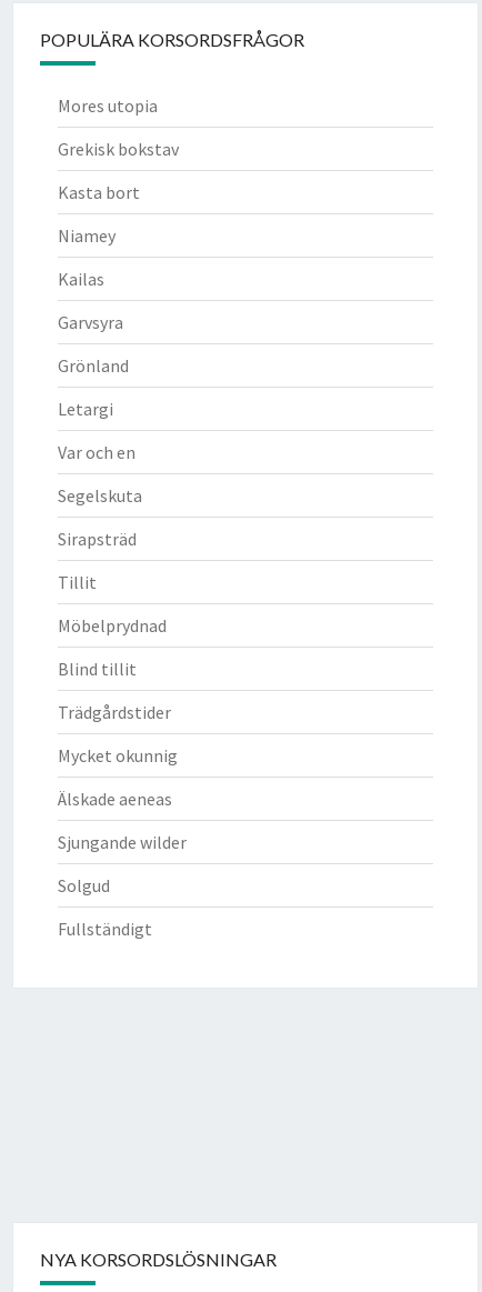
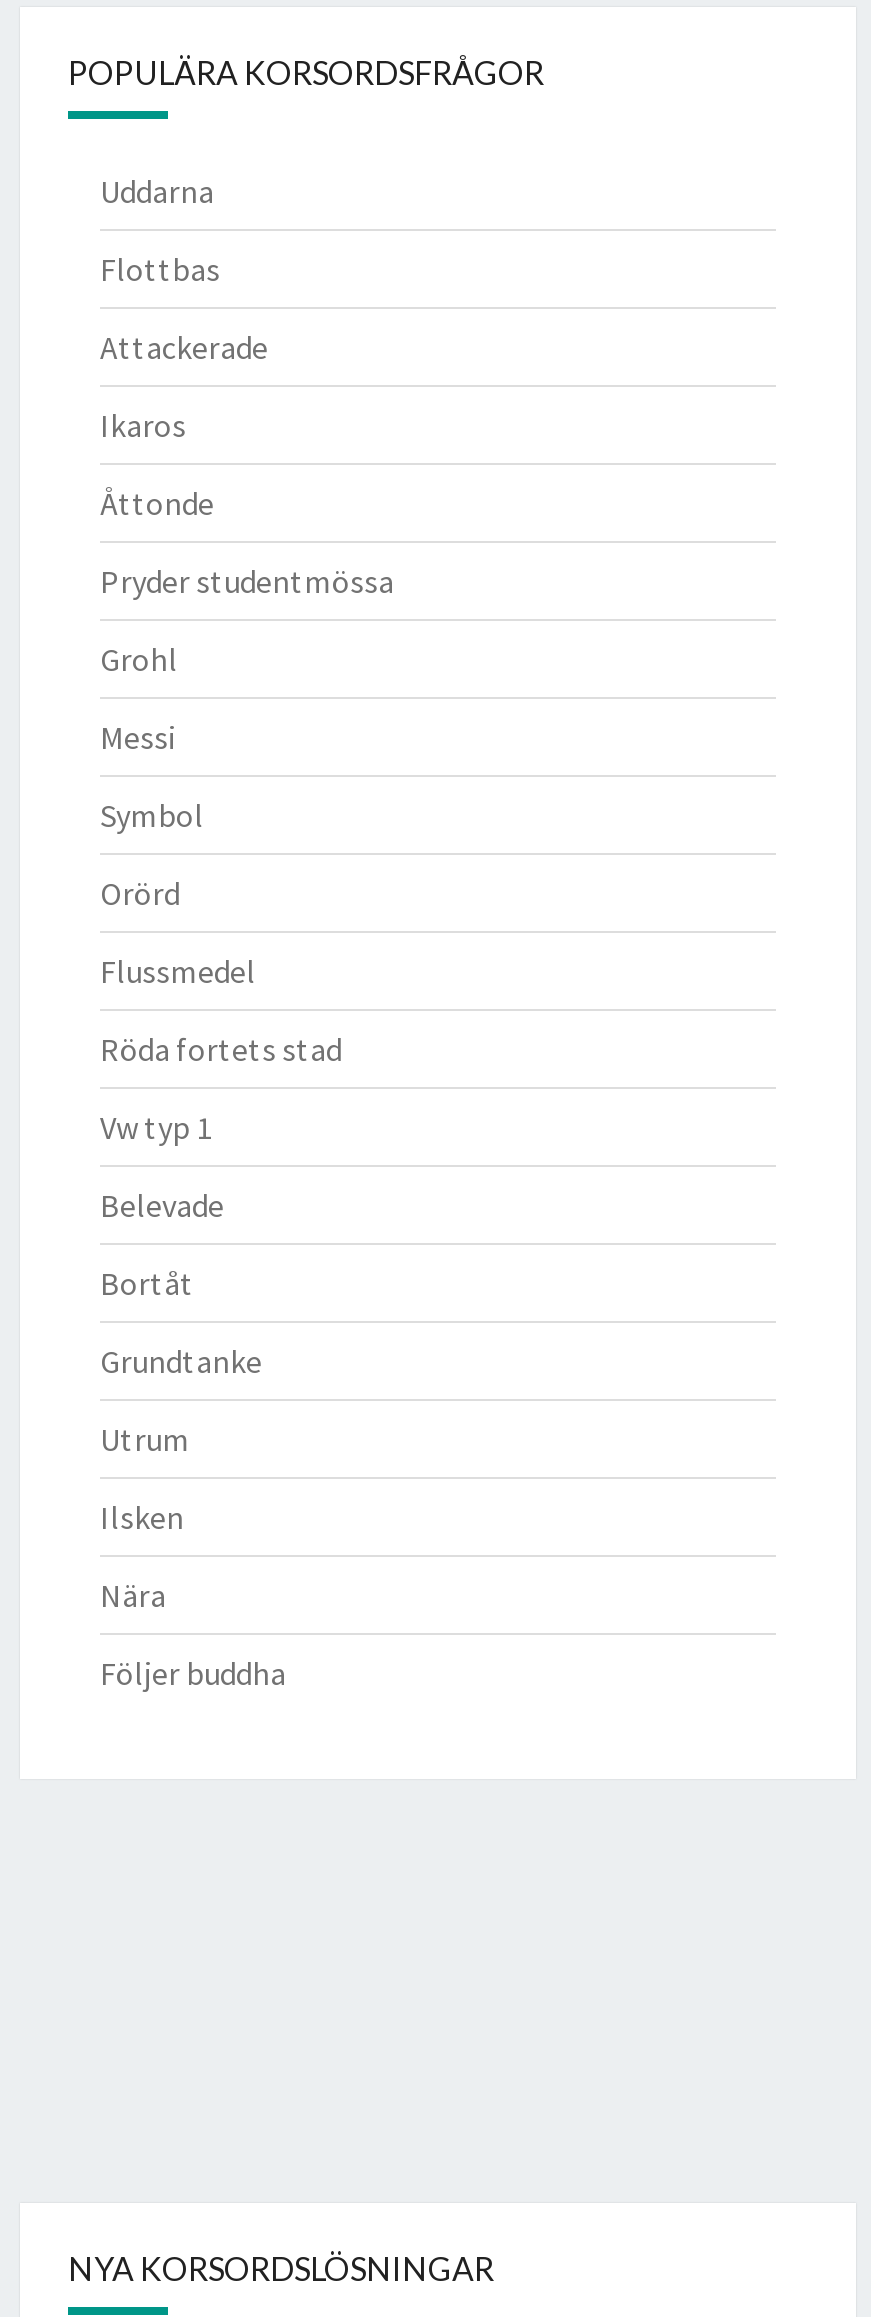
[58,94,158,117] Mores utopia -> [100,171,214,211] Uddarna
[58,138,179,160] Grekisk bokstav -> [100,249,220,289] Flottbas
[58,181,140,203] Kasta bort -> [100,327,268,367] Attackerade
[58,224,116,247] Niamey -> [100,405,186,445] Ikaros
[58,268,104,290] Kailas -> [100,483,214,523] Åttonde
[58,311,123,333] Garvsyra -> [100,561,394,601] Pryder studentmössa
[58,354,129,377] Grönland -> [100,639,178,679] Grohl
[58,398,113,420] Letargi -> [100,717,176,757] Messi
[58,441,135,463] Var och en -> [100,795,204,835] Symbol
[58,484,142,507] Segelskuta -> [100,873,180,913] Orörd
[58,528,137,550] Sirapsträd -> [100,951,256,991] Flussmedel
[58,571,97,593] Tillit -> [100,1029,342,1069] Röda fortets stad
[58,614,167,637] Möbelprydnad -> [100,1107,212,1147] Vw typ 1
[58,658,137,680] Blind tillit -> [100,1185,224,1225] Belevade
[58,701,171,723] Trädgårdstider -> [100,1263,194,1303] Bortåt
[58,744,178,767] Mycket okunnig -> [100,1341,262,1381] Grundtanke
[58,788,172,810] Älskade aeneas -> [100,1419,190,1459] Utrum
[58,831,187,853] Sjungande wilder -> [100,1497,184,1537] Ilsken
[58,874,110,897] Solgud -> [100,1575,166,1615] Nära
[58,918,152,940] Fullständigt -> [100,1653,286,1693] Följer buddha

